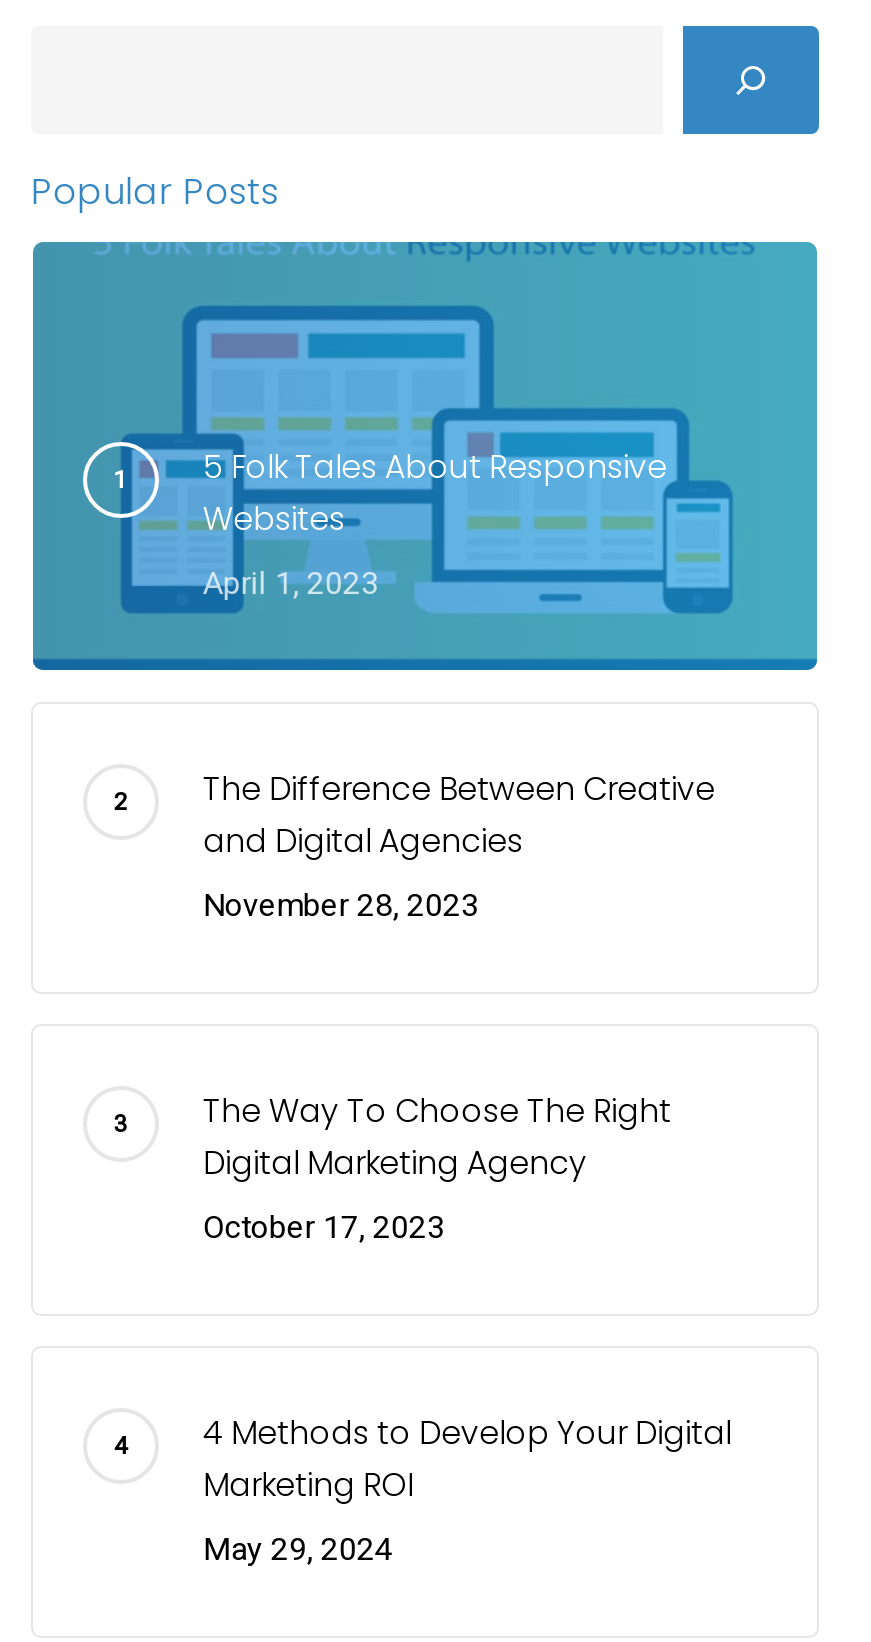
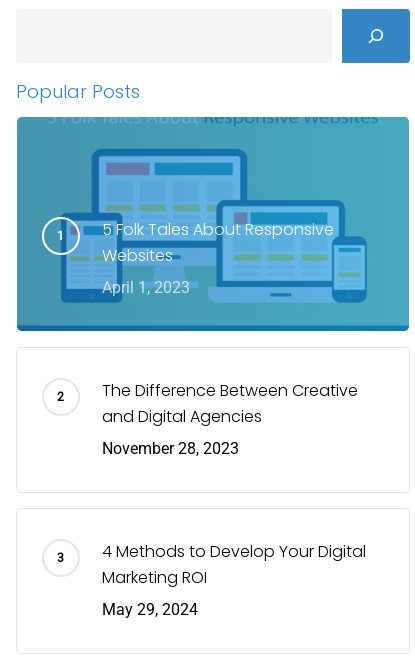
[203,1088,671,1246] The Way To Choose The Right | Digital Marketing Agency | October 17, 2023 -> none

